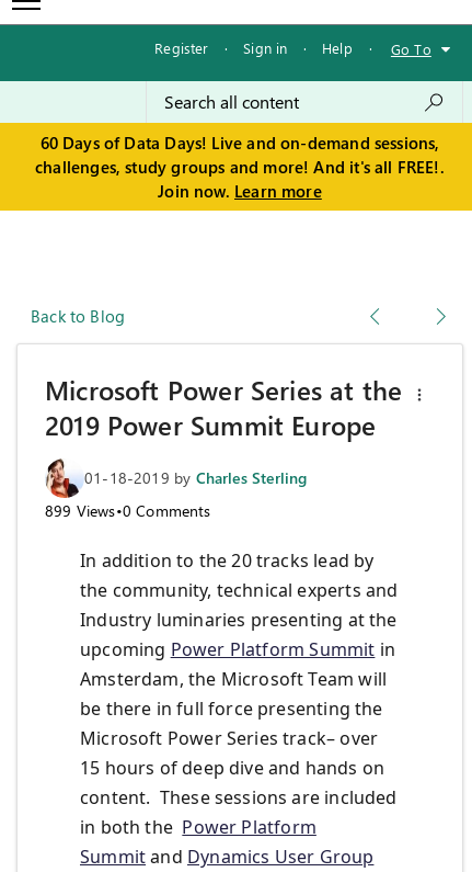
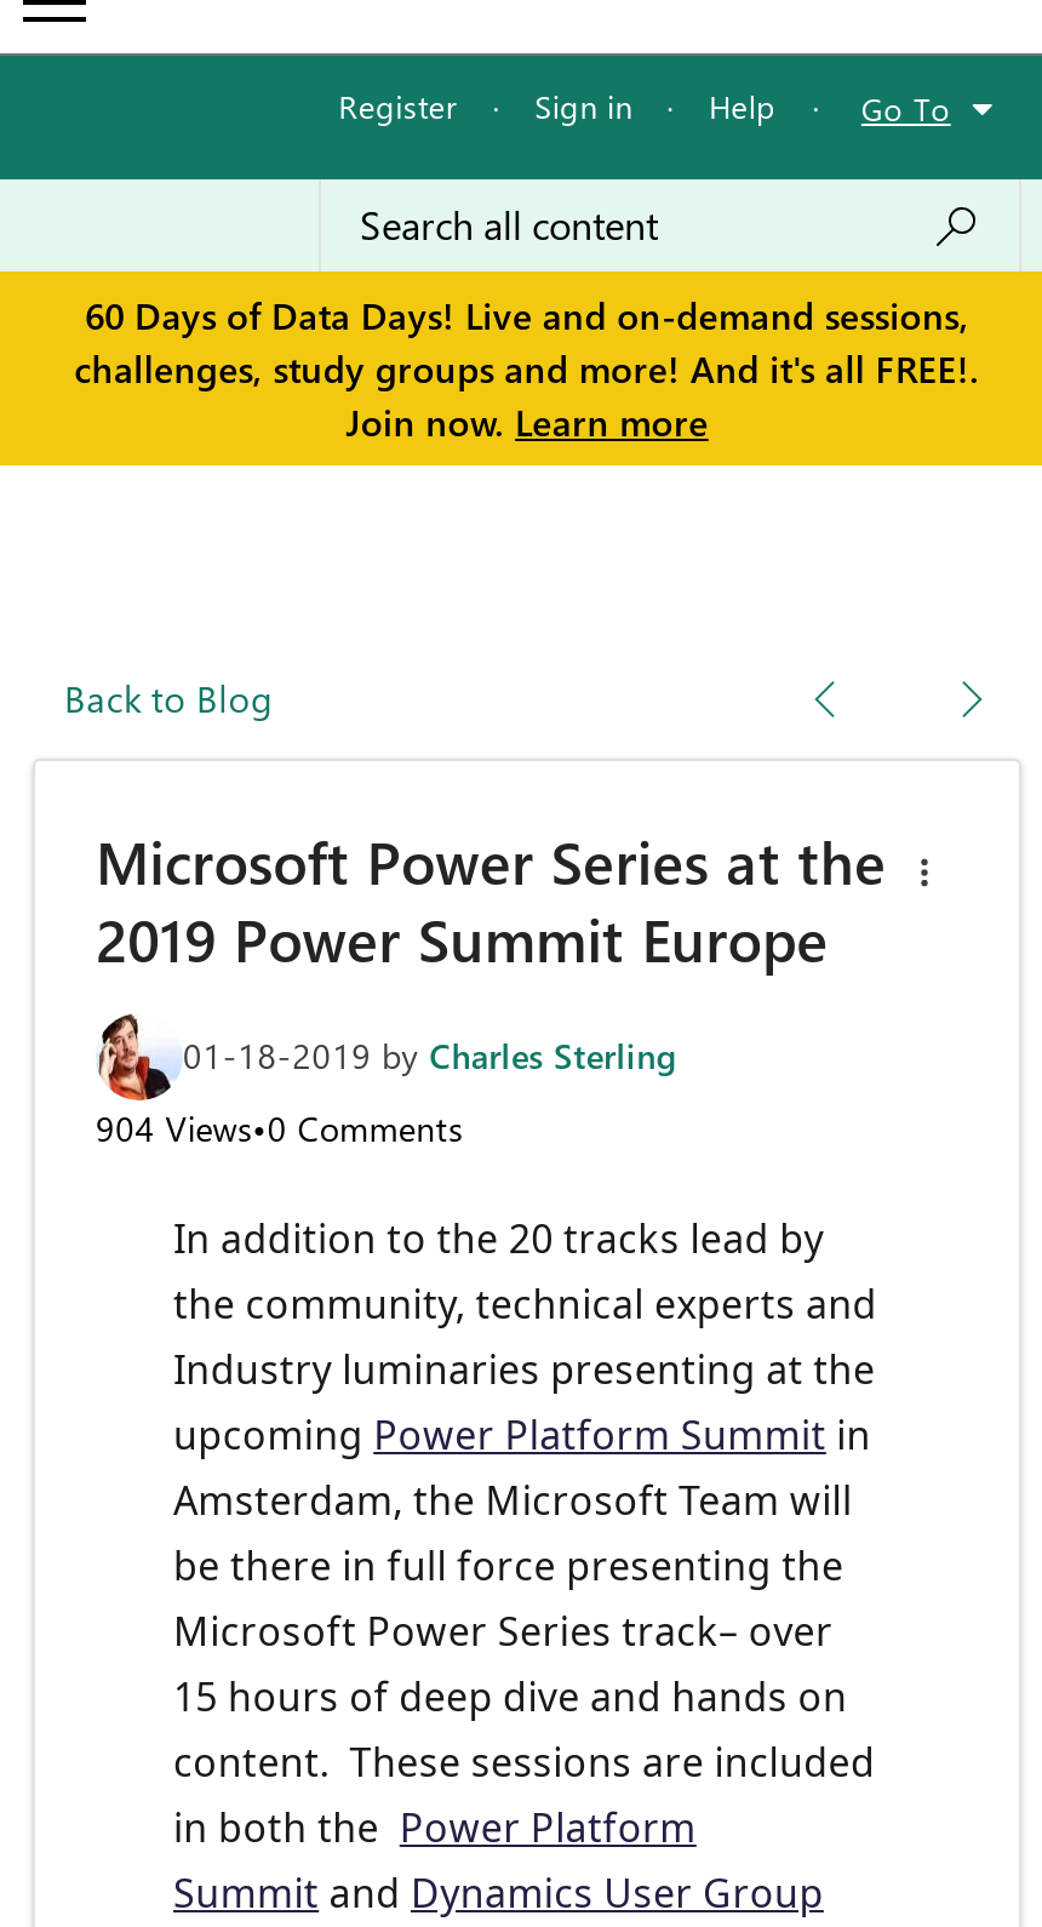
[45,501,211,521] 899 Views•0 Comments -> [96,1106,463,1152] 904 Views•0 Comments

